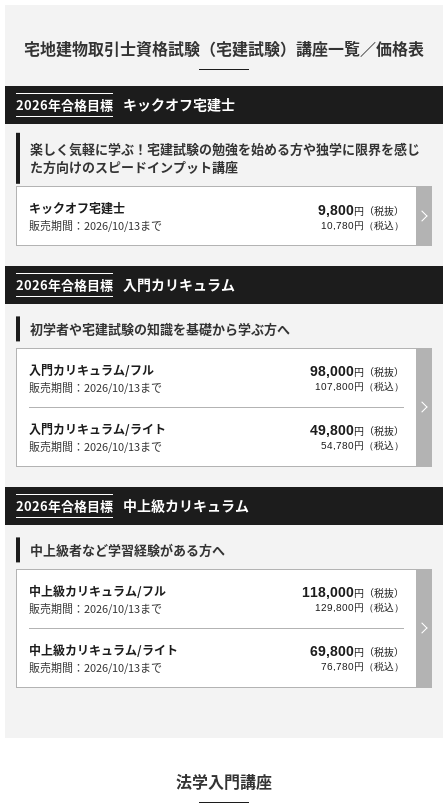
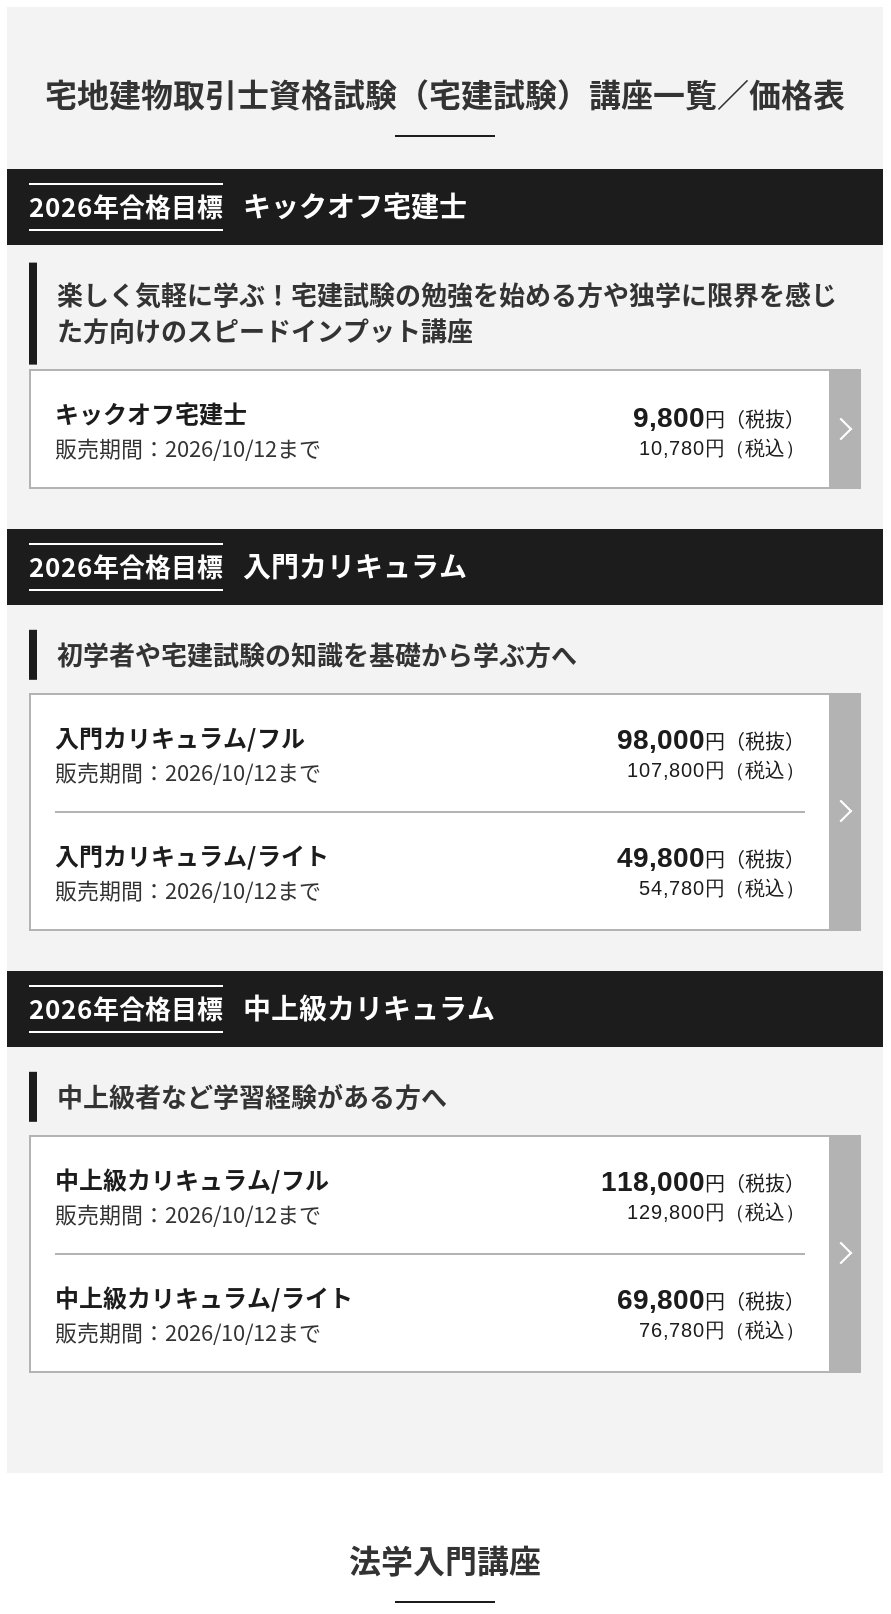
[29,217,162,233] 販売期間：2026/10/13まで -> [55,431,321,463] 販売期間：2026/10/12まで
[29,379,162,395] 販売期間：2026/10/13まで -> [55,755,321,787] 販売期間：2026/10/12まで
[29,438,162,454] 販売期間：2026/10/13まで -> [55,873,321,905] 販売期間：2026/10/12まで
[29,599,162,615] 販売期間：2026/10/13まで -> [55,1196,321,1228] 販売期間：2026/10/12まで
[29,658,162,674] 販売期間：2026/10/13まで -> [55,1314,321,1346] 販売期間：2026/10/12まで

